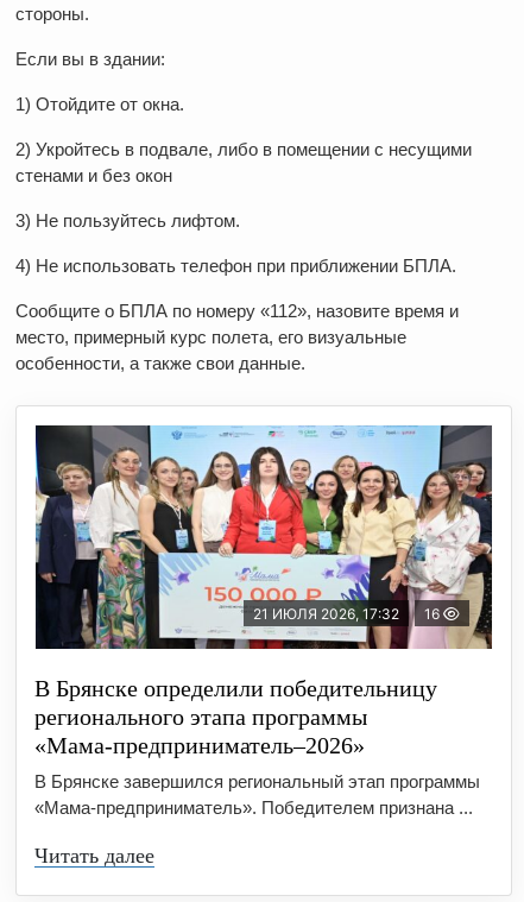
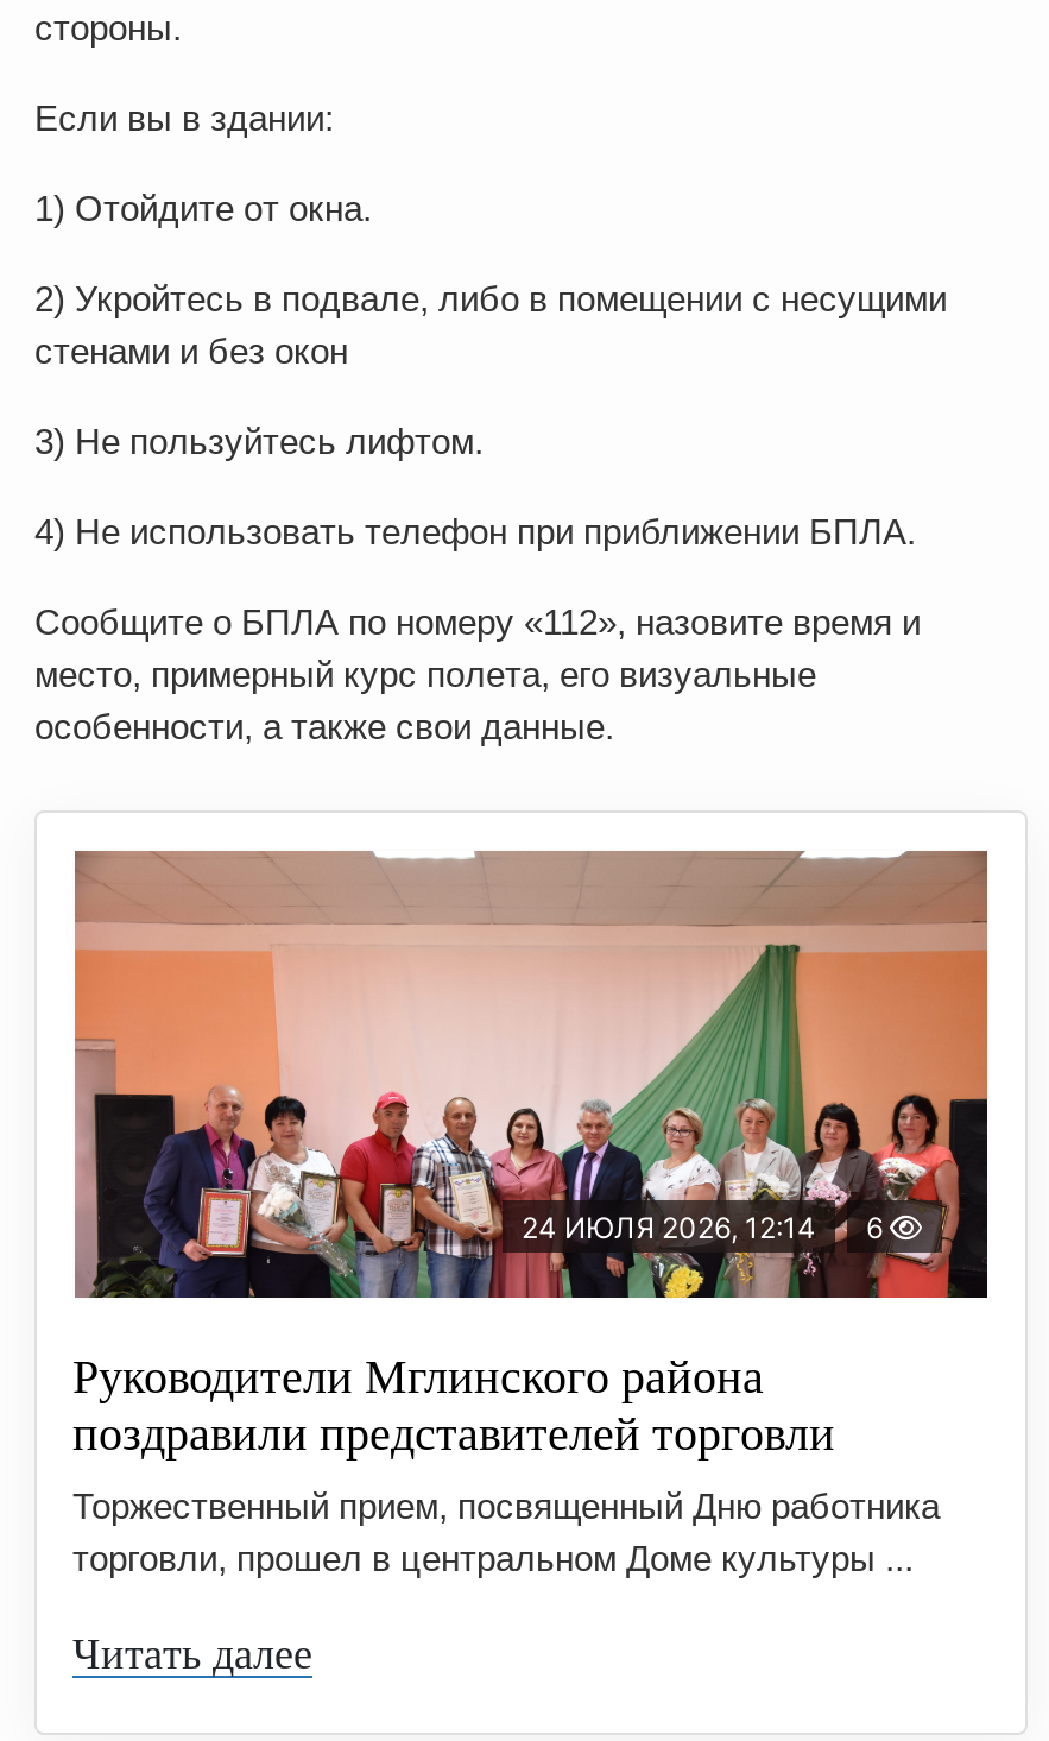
[34,424,493,650] [image] | 21 ИЮЛЯ 2026, 17:32 | 16 -> [72,849,990,1300] [image] | 24 ИЮЛЯ 2026, 12:14 | 6
[34,675,437,758] В Брянске определили победительницу | регионального этапа программы | «Мама‑предприниматель–2026» -> [72,1350,835,1459] Руководители Мглинского района | поздравили представителей торговли
[34,771,480,818] В Брянске завершился региональный этап программы | «Мама‑предприниматель». Победителем признана ... -> [72,1485,940,1578] Торжественный прием, посвященный Дню работника | торговли, прошел в центральном Доме культуры ...

